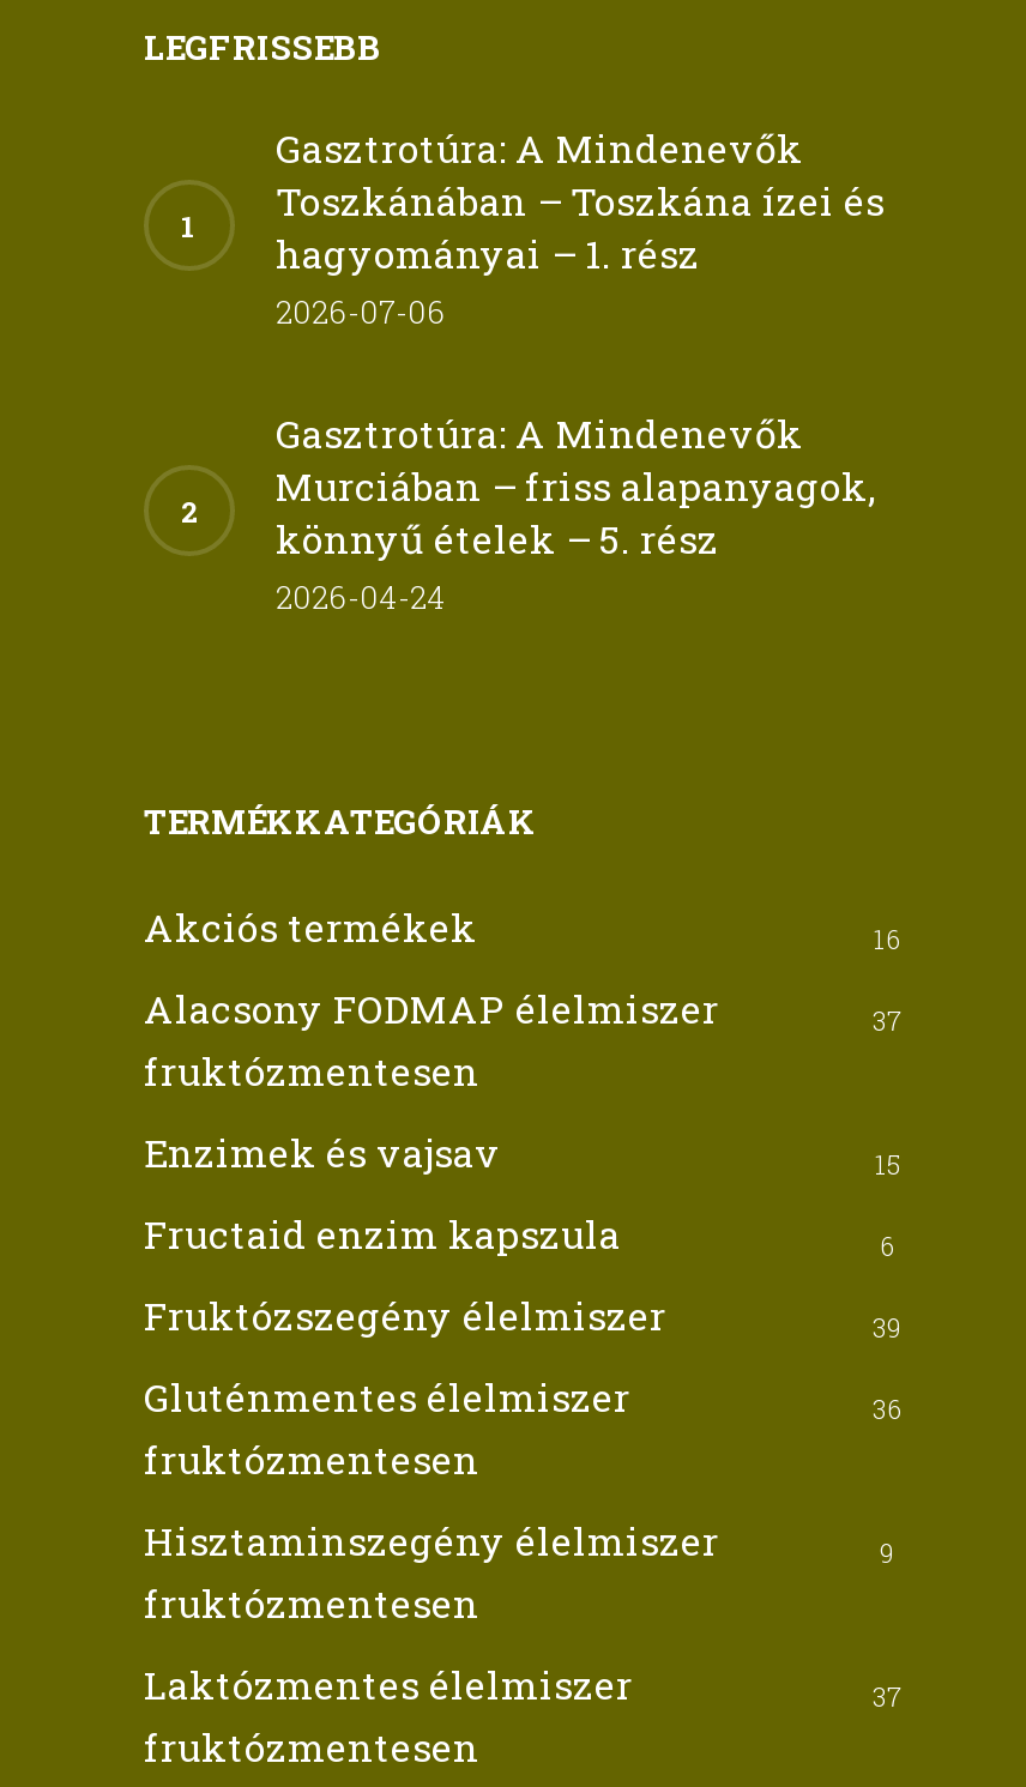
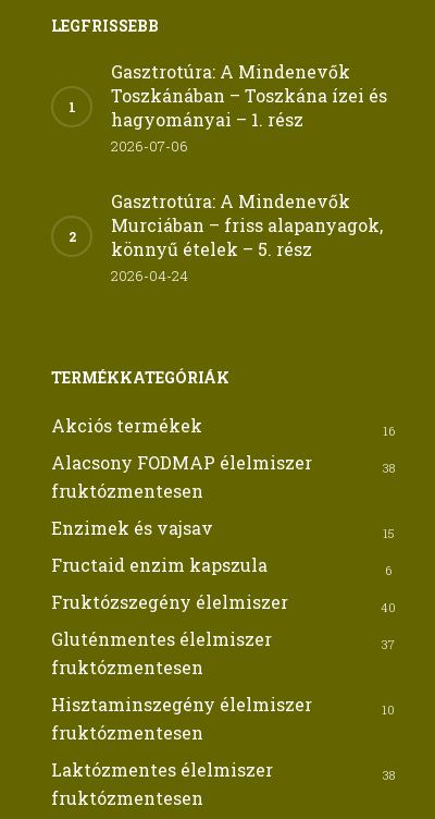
[873,1002,901,1038] 37 -> [382,460,394,476] 38
[873,1309,901,1345] 39 -> [381,599,396,616] 40
[873,1391,901,1427] 36 -> [382,636,395,653] 37
[880,1535,894,1571] 9 -> [382,702,395,718] 10
[873,1678,901,1714] 37 -> [382,767,394,783] 38

